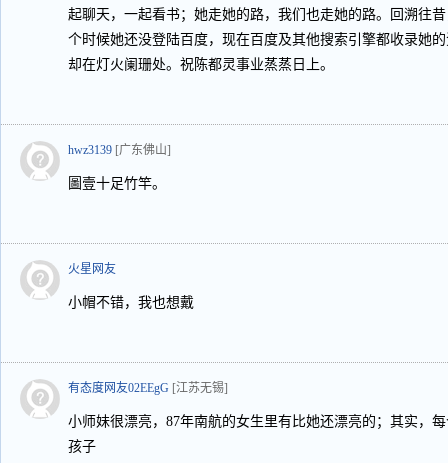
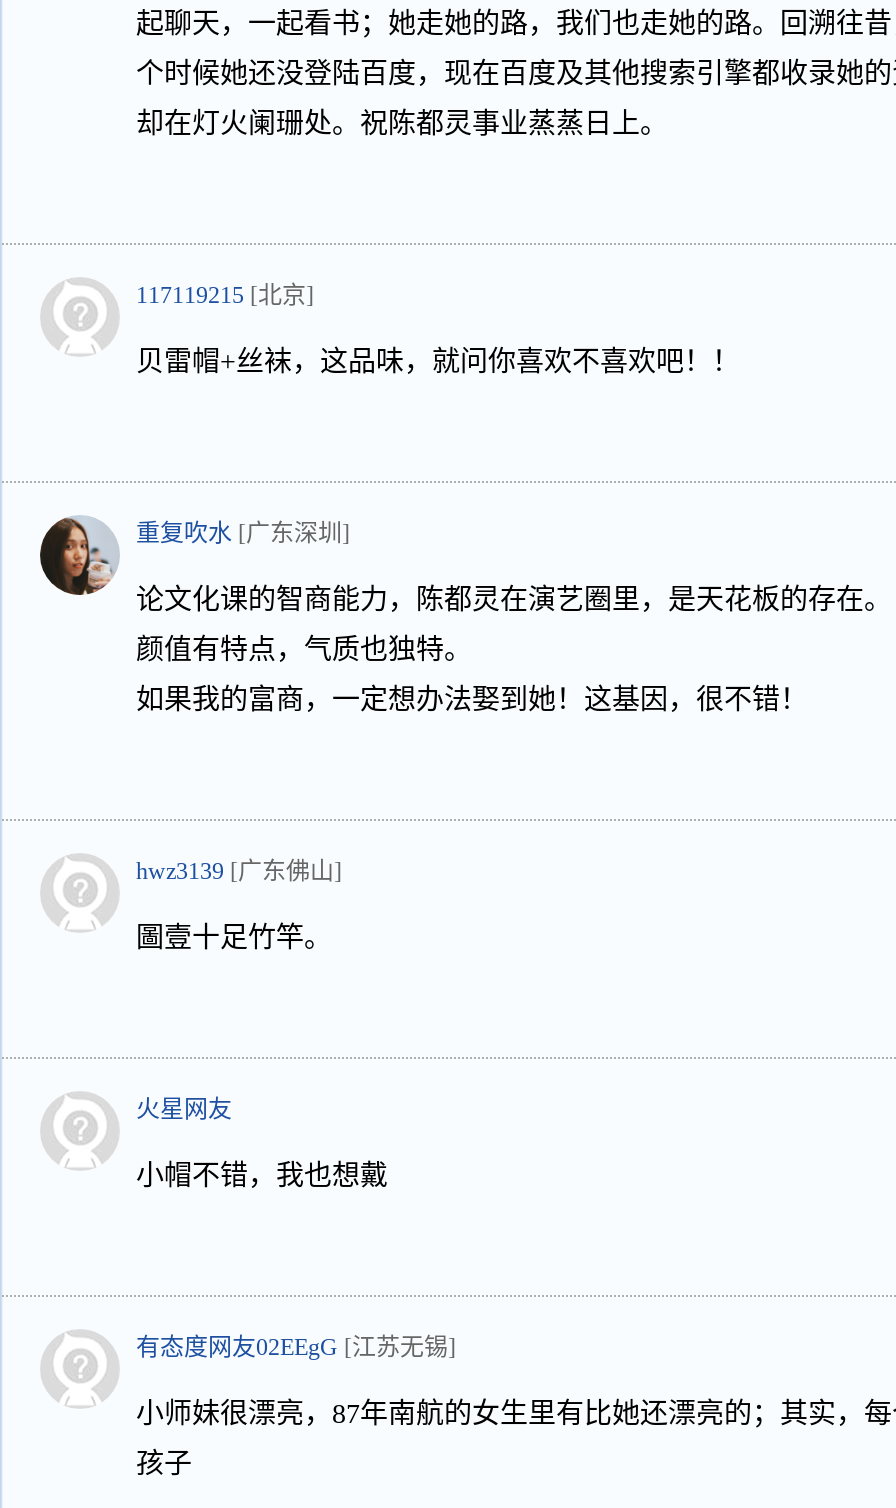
none -> [38,517,892,715] [image] | 重复吹水 [广东深圳] | 论文化课的智商能力，陈都灵在演艺圈里，是天花板的存在。 | 颜值有特点，气质也独特。 | 如果我的富商，一定想办法娶到她！这基因，很不错！
none -> [136,281,740,377] 117119215 [北京] | 贝雷帽+丝袜，这品味，就问你喜欢不喜欢吧！！

